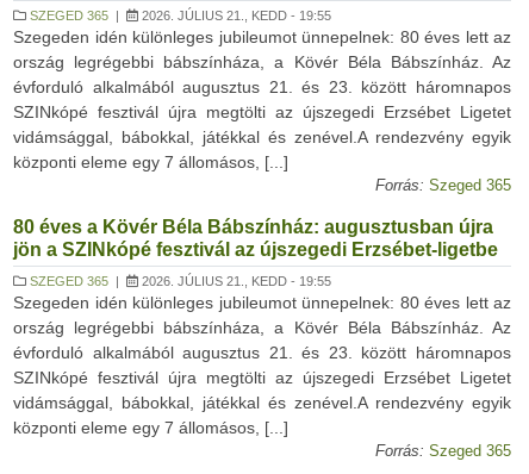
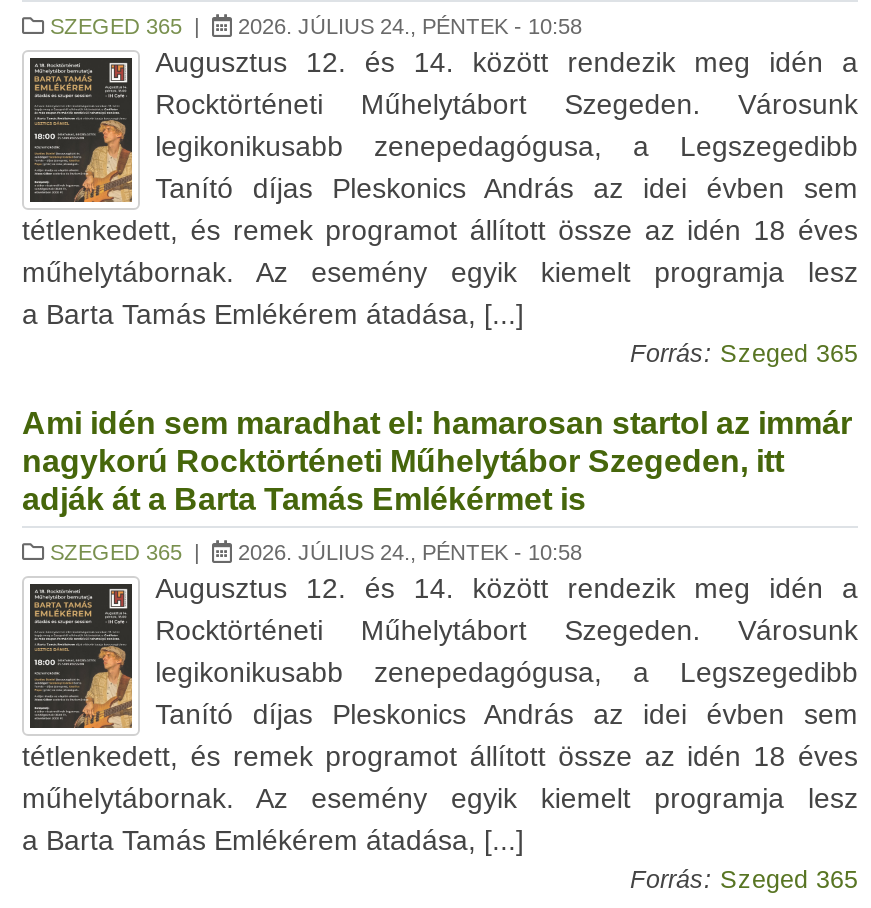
[13,8,511,171] 2026. JÚLIUS 21., KEDD - 19:55 | Szegeden idén különleges jubileumot ünnepelnek: 80 éves lett az | ország legrégebbi bábszínháza, a Kövér Béla Bábszínház. Az | évforduló alkalmából augusztus 21. és 23. között háromnapos | SZINkópé fesztivál újra megtölti az újszegedi Erzsébet Ligetet | vidámsággal, bábokkal, játékkal és zenével.A rendezvény egyik | központi eleme egy 7 állomásos, [...] -> [22,14,858,330] 2026. JÚLIUS 24., PÉNTEK - 10:58 | Augusztus 12. és 14. között rendezik meg idén a | Rocktörténeti Műhelytábort Szegeden. Városunk | legikonikusabb zenepedagógusa, a Legszegedibb | Tanító díjas Pleskonics András az idei évben sem | tétlenkedett, és remek programot állított össze az idén 18 éves | műhelytábornak. Az esemény egyik kiemelt programja lesz | a Barta Tamás Emlékérem átadása, [...]
[13,217,498,260] 80 éves a Kövér Béla Bábszínház: augusztusban újra | jön a SZINkópé fesztivál az újszegedi Erzsébet-ligetbe -> [22,406,852,516] Ami idén sem maradhat el: hamarosan startol az immár | nagykorú Rocktörténeti Műhelytábor Szegeden, itt | adják át a Barta Tamás Emlékérmet is
[13,274,511,437] 2026. JÚLIUS 21., KEDD - 19:55 | Szegeden idén különleges jubileumot ünnepelnek: 80 éves lett az | ország legrégebbi bábszínháza, a Kövér Béla Bábszínház. Az | évforduló alkalmából augusztus 21. és 23. között háromnapos | SZINkópé fesztivál újra megtölti az újszegedi Erzsébet Ligetet | vidámsággal, bábokkal, játékkal és zenével.A rendezvény egyik | központi eleme egy 7 állomásos, [...] -> [22,540,858,856] 2026. JÚLIUS 24., PÉNTEK - 10:58 | Augusztus 12. és 14. között rendezik meg idén a | Rocktörténeti Műhelytábort Szegeden. Városunk | legikonikusabb zenepedagógusa, a Legszegedibb | Tanító díjas Pleskonics András az idei évben sem | tétlenkedett, és remek programot állított össze az idén 18 éves | műhelytábornak. Az esemény egyik kiemelt programja lesz | a Barta Tamás Emlékérem átadása, [...]

